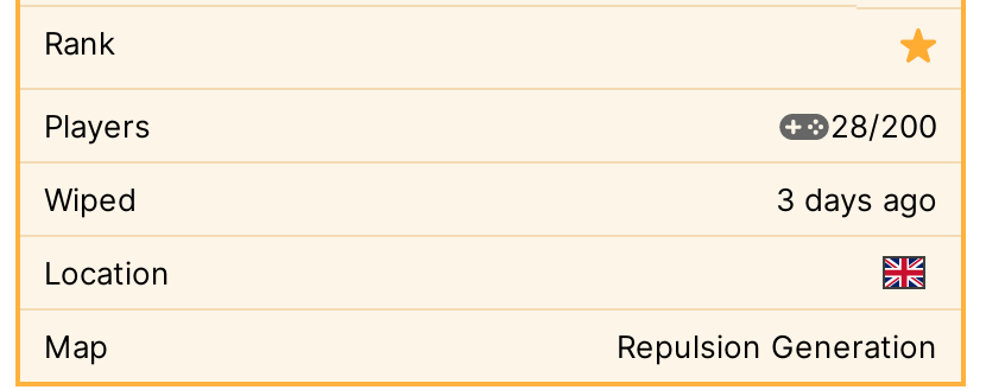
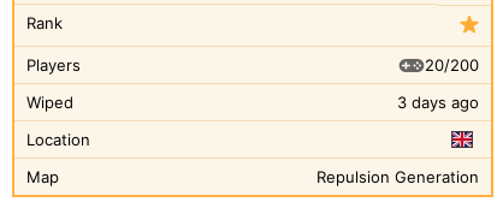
[830,106,937,143] 28/200 -> [425,55,479,74] 20/200

